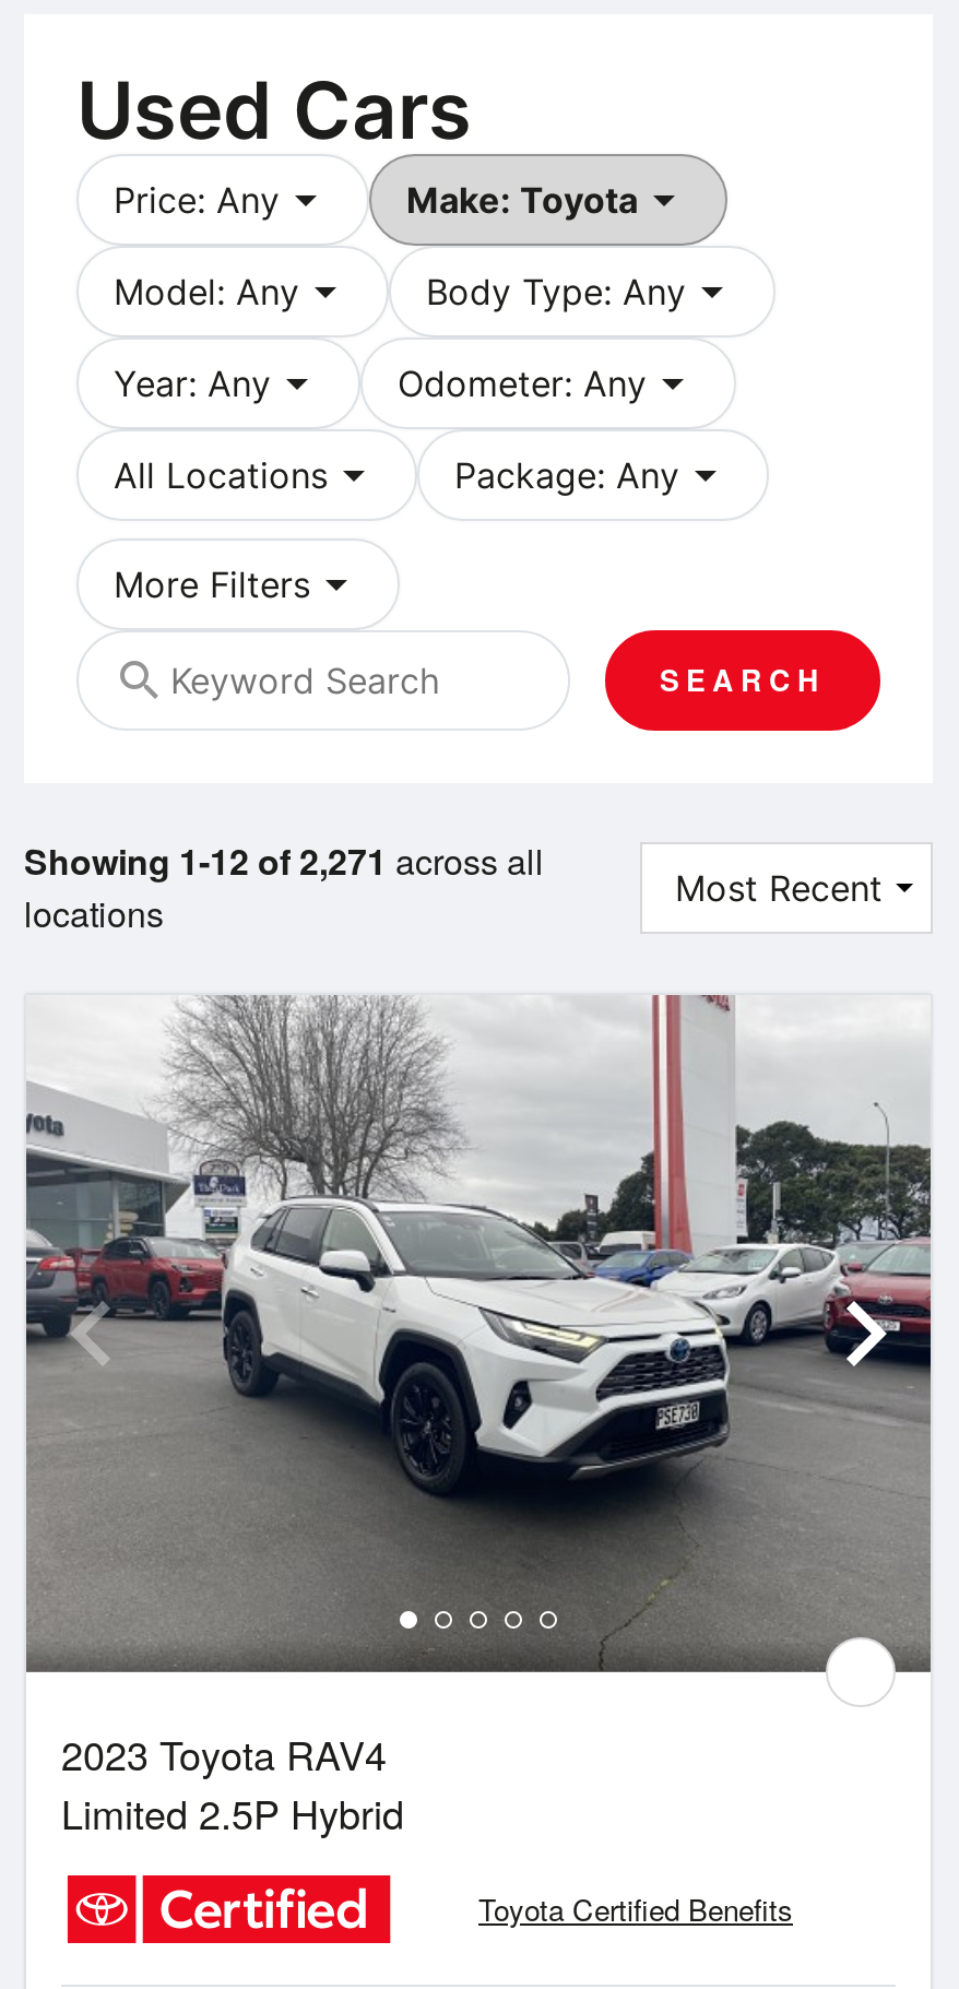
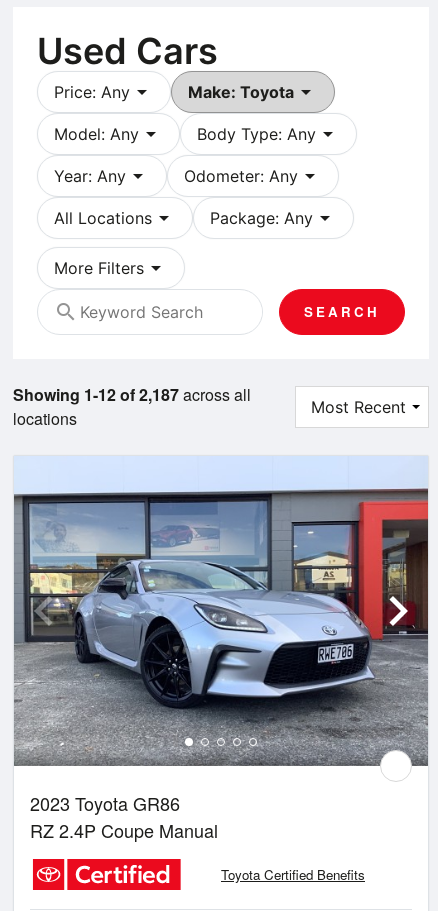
[24,835,544,885] Showing 1-12 of 2,271 across all -> [13,383,251,406] Showing 1-12 of 2,187 across all
[26,993,931,1841] [image] | 2023 Toyota RAV4 | Limited 2.5P Hybrid -> [14,456,429,843] [image] | 2023 Toyota GR86 | RZ 2.4P Coupe Manual

